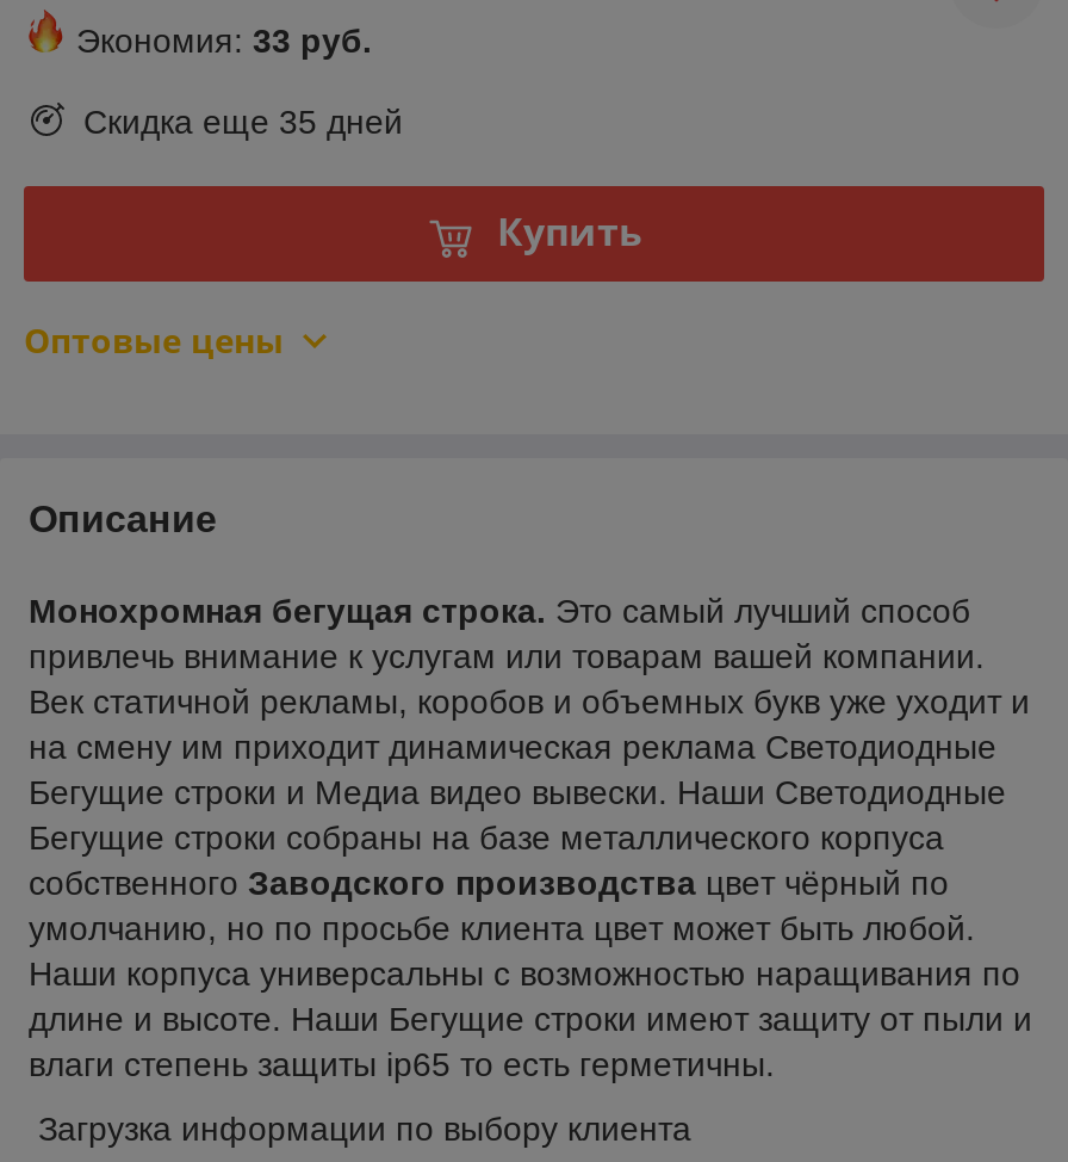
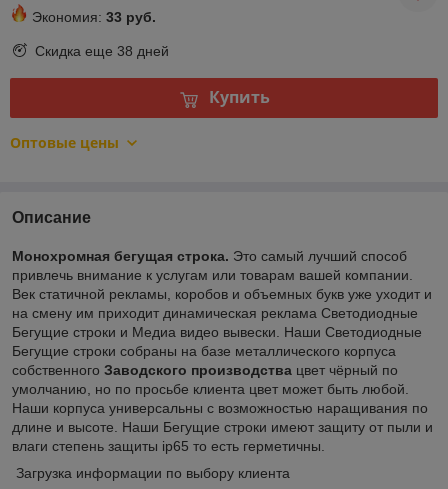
[83,103,403,141] Скидка еще 35 дней -> [35,43,169,59] Скидка еще 38 дней

